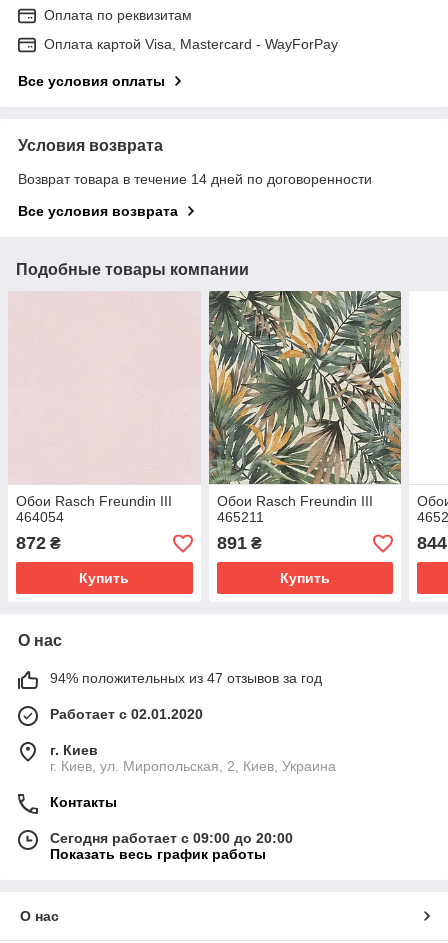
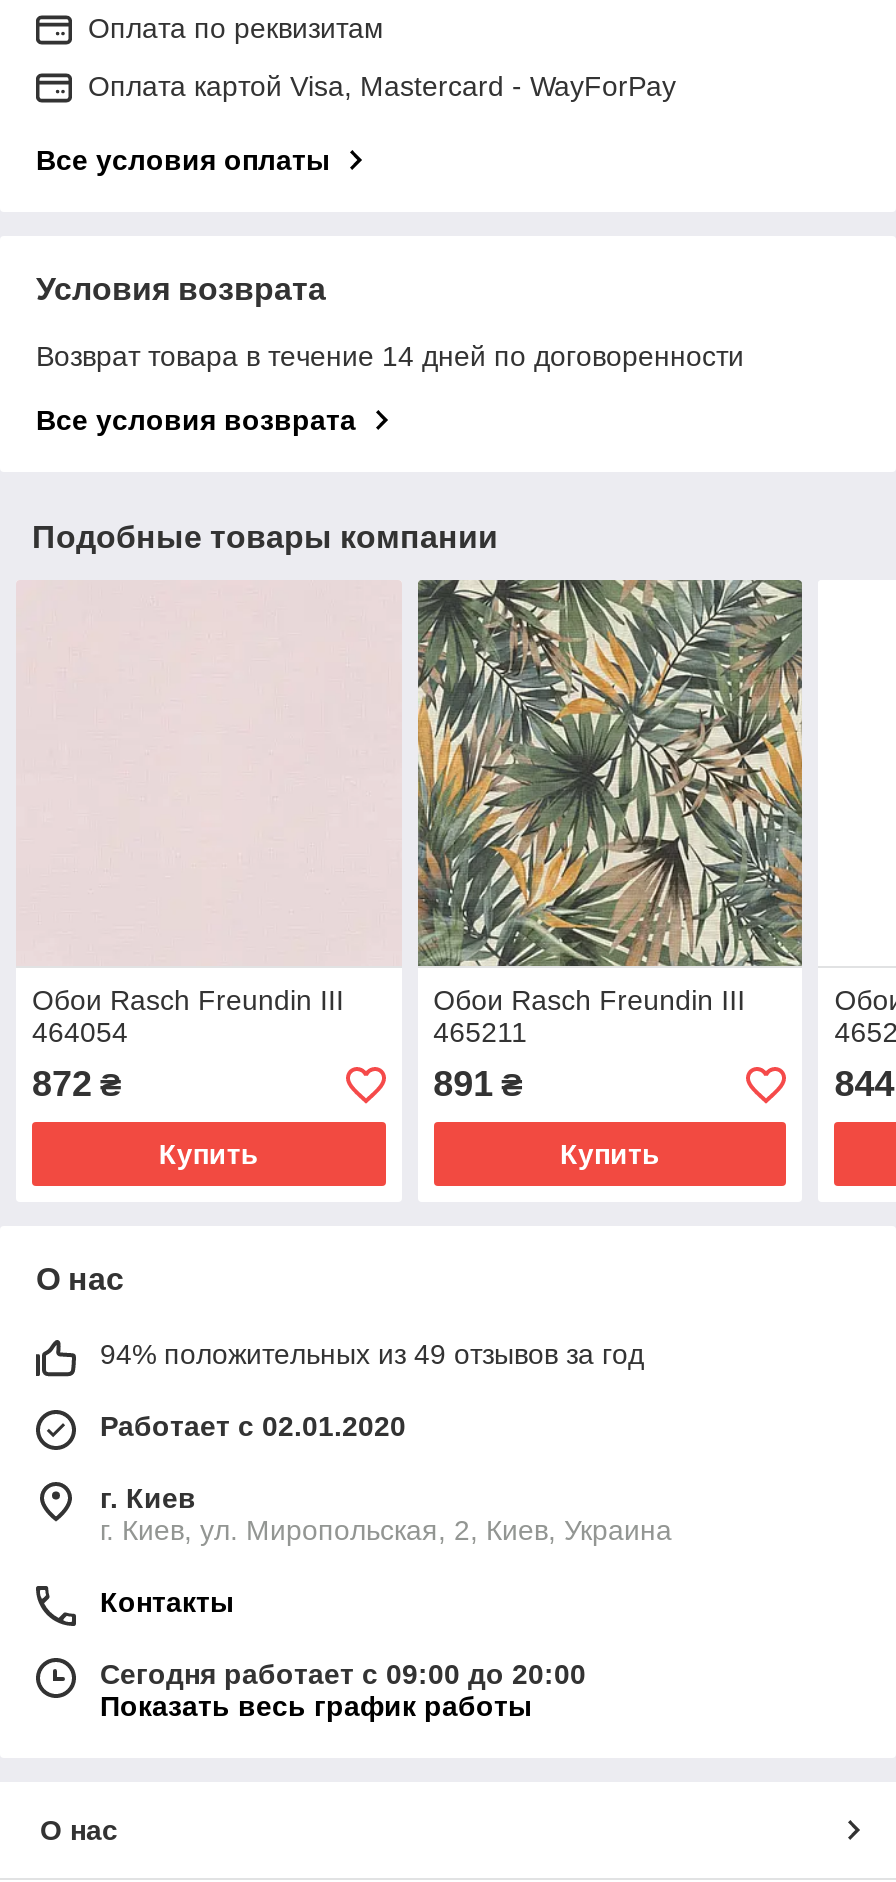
[50,670,322,686] 94% положительных из 47 отзывов за год -> [100,1338,644,1370] 94% положительных из 49 отзывов за год

